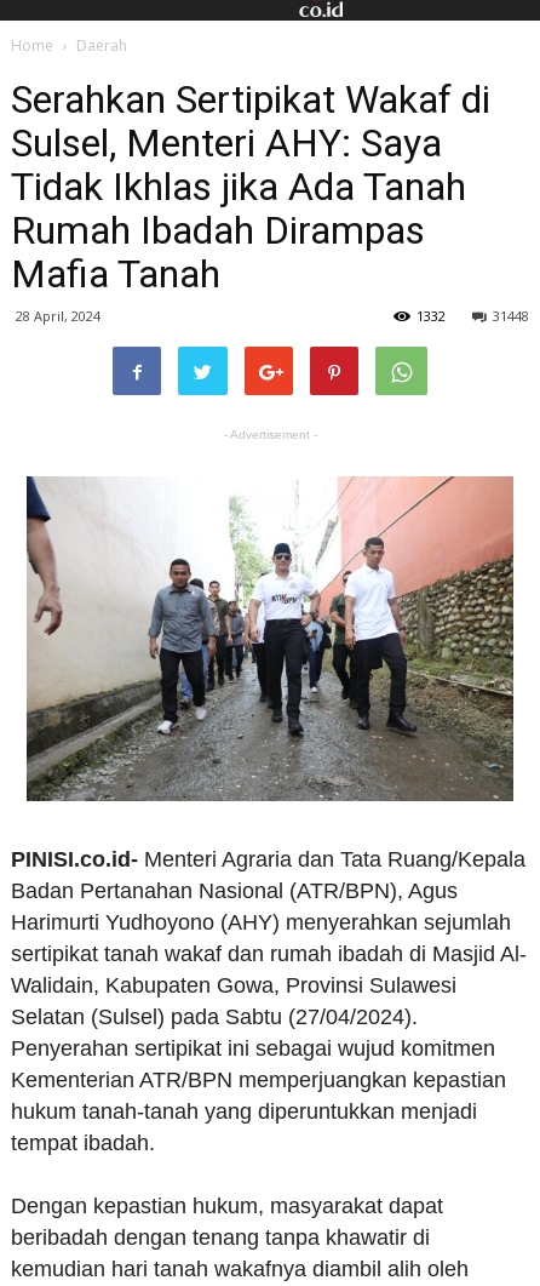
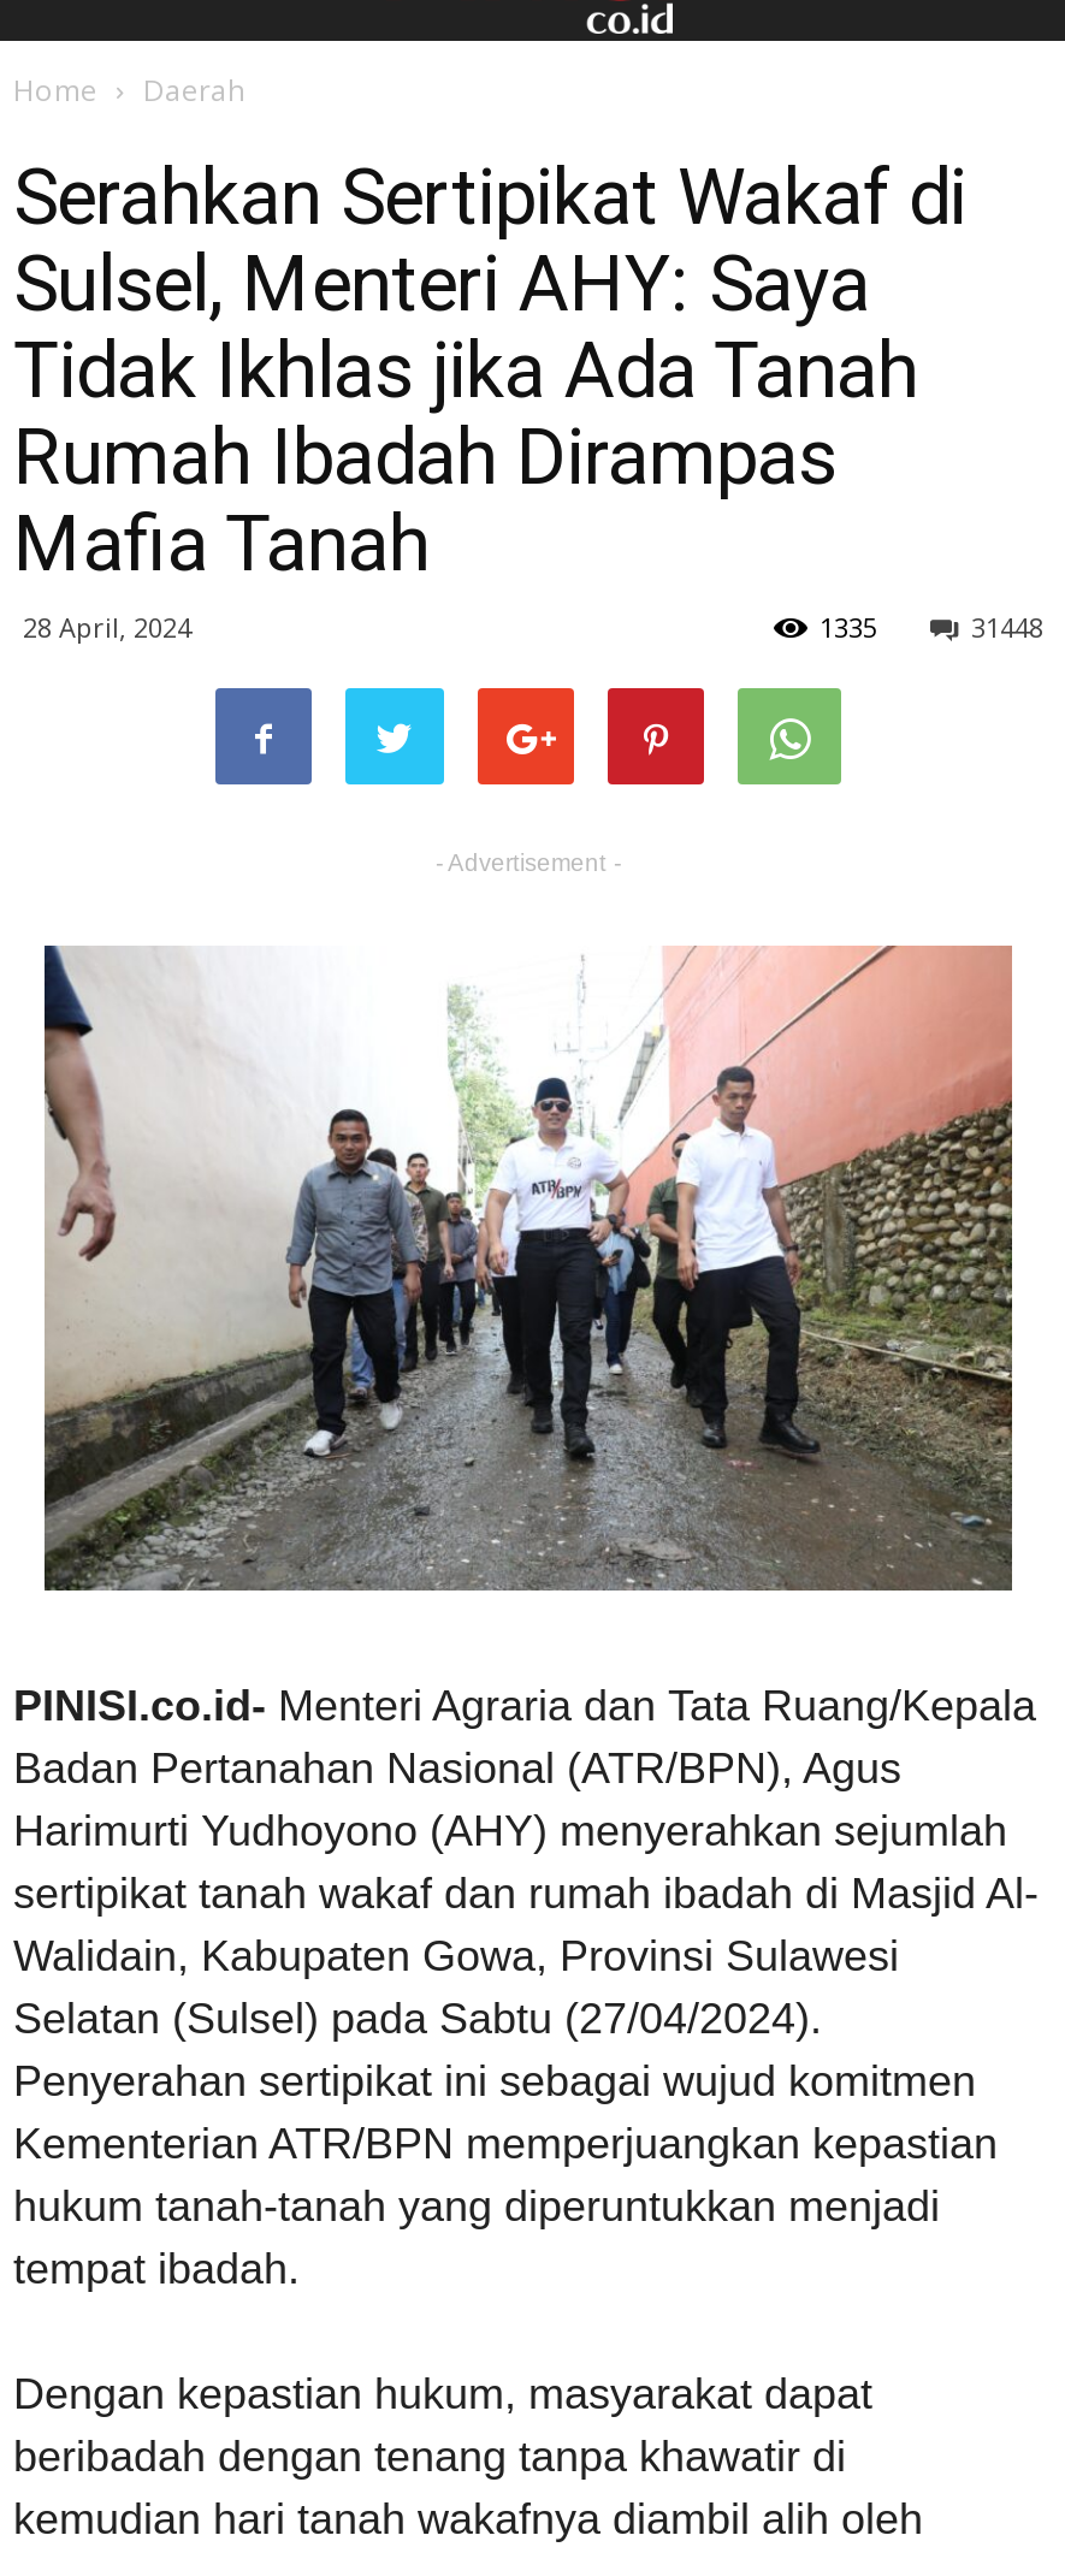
[417,307,446,325] 1332 -> [820,609,877,645] 1335

